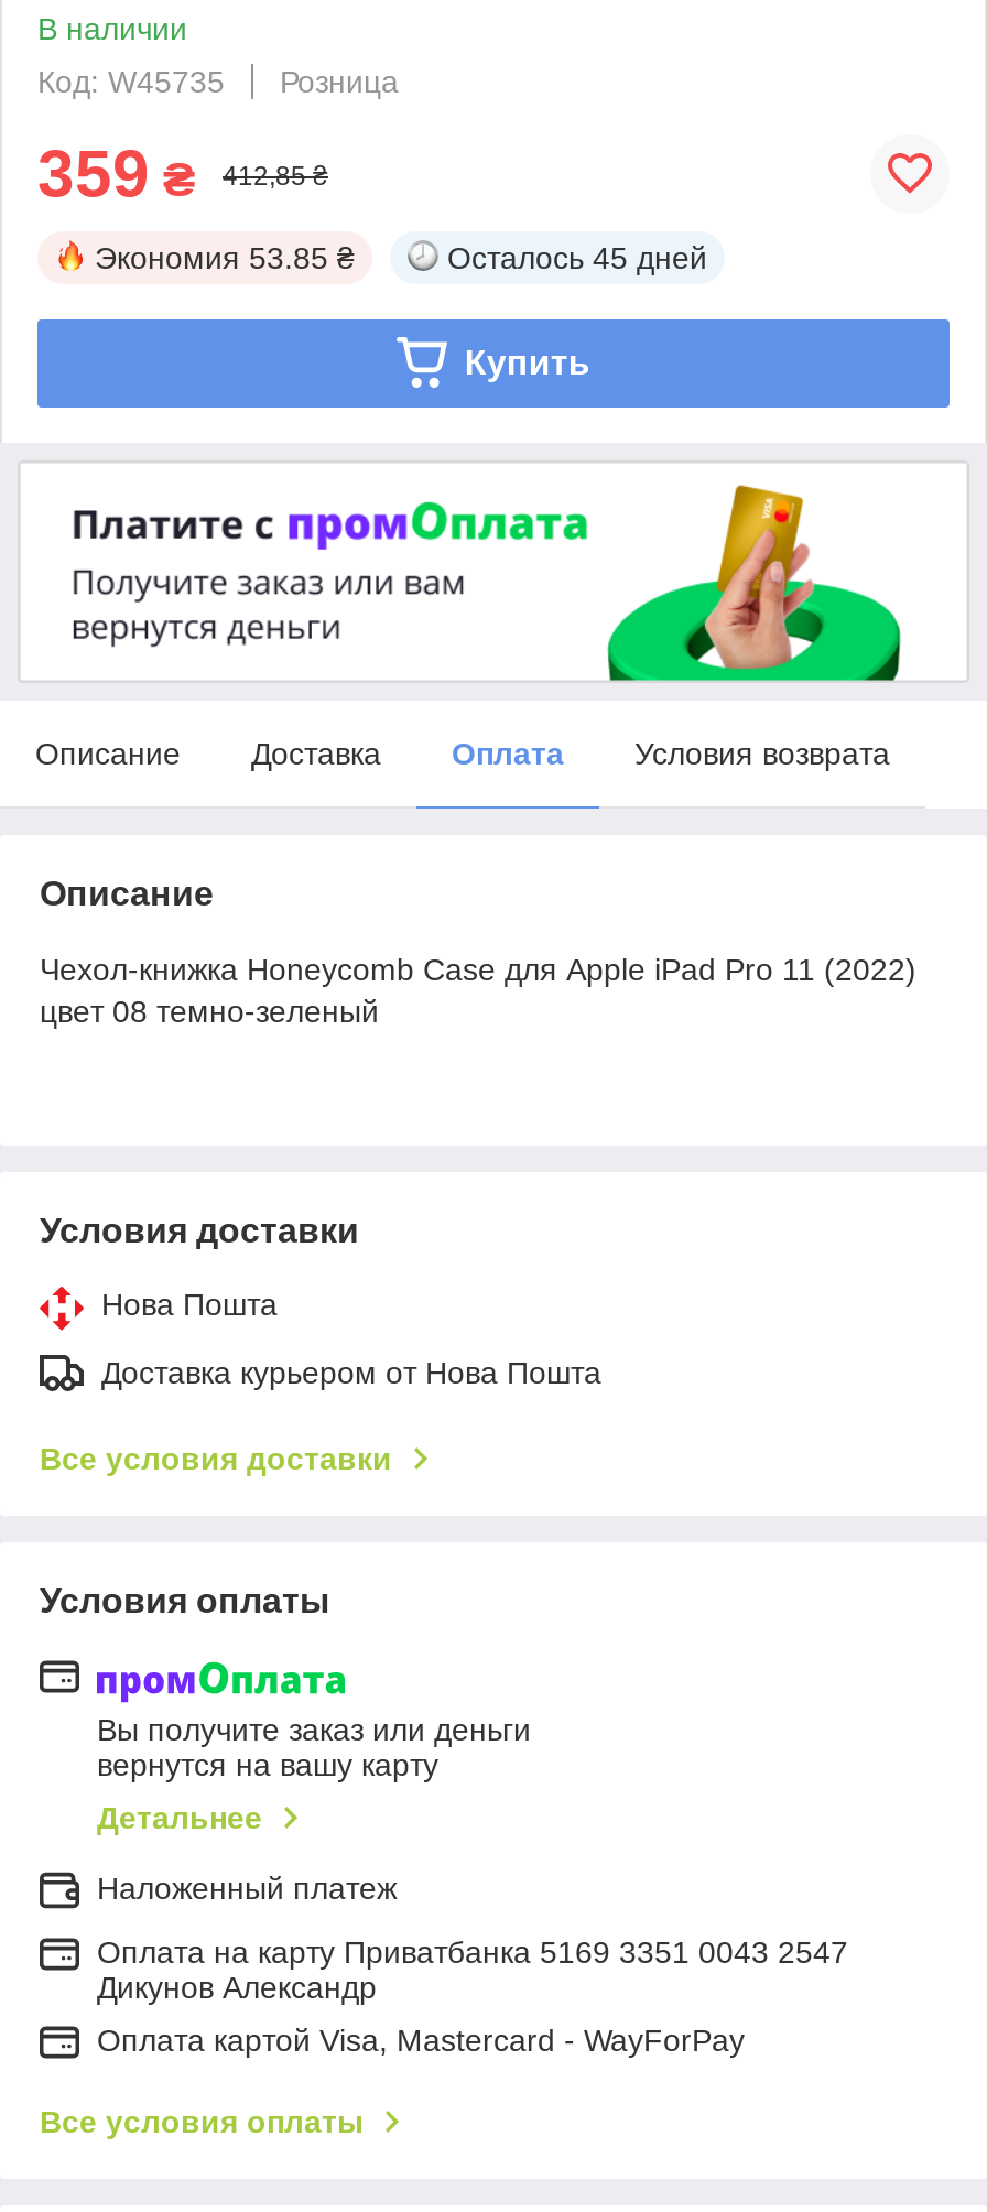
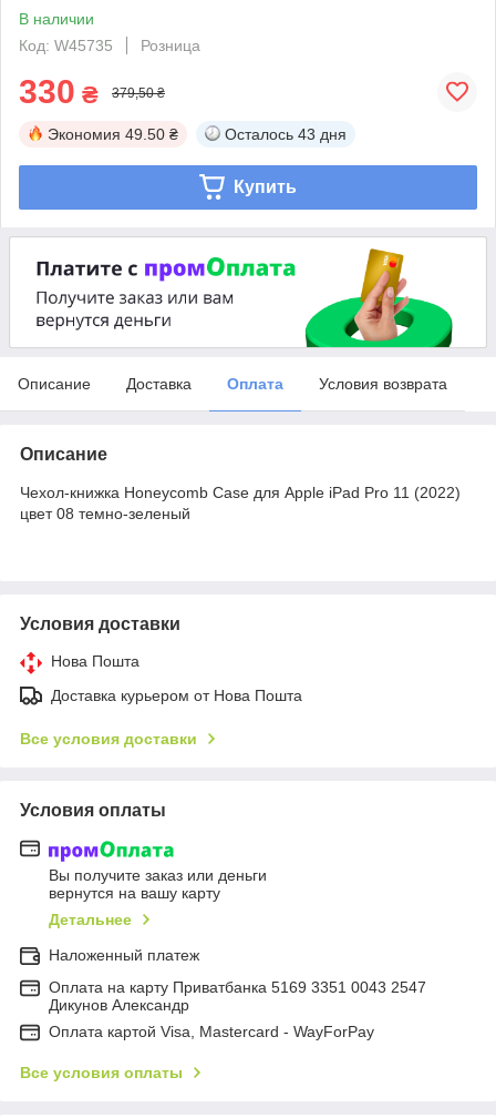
[37,136,196,209] 359 ₴ -> [19,73,99,110] 330 ₴
[223,160,328,191] 412,85 ₴ -> [112,85,165,101] 379,50 ₴
[95,240,355,275] Экономия 53.85 ₴ -> [48,125,178,143] Экономия 49.50 ₴
[447,240,707,275] Осталось 45 дней -> [225,125,347,143] Осталось 43 дня

